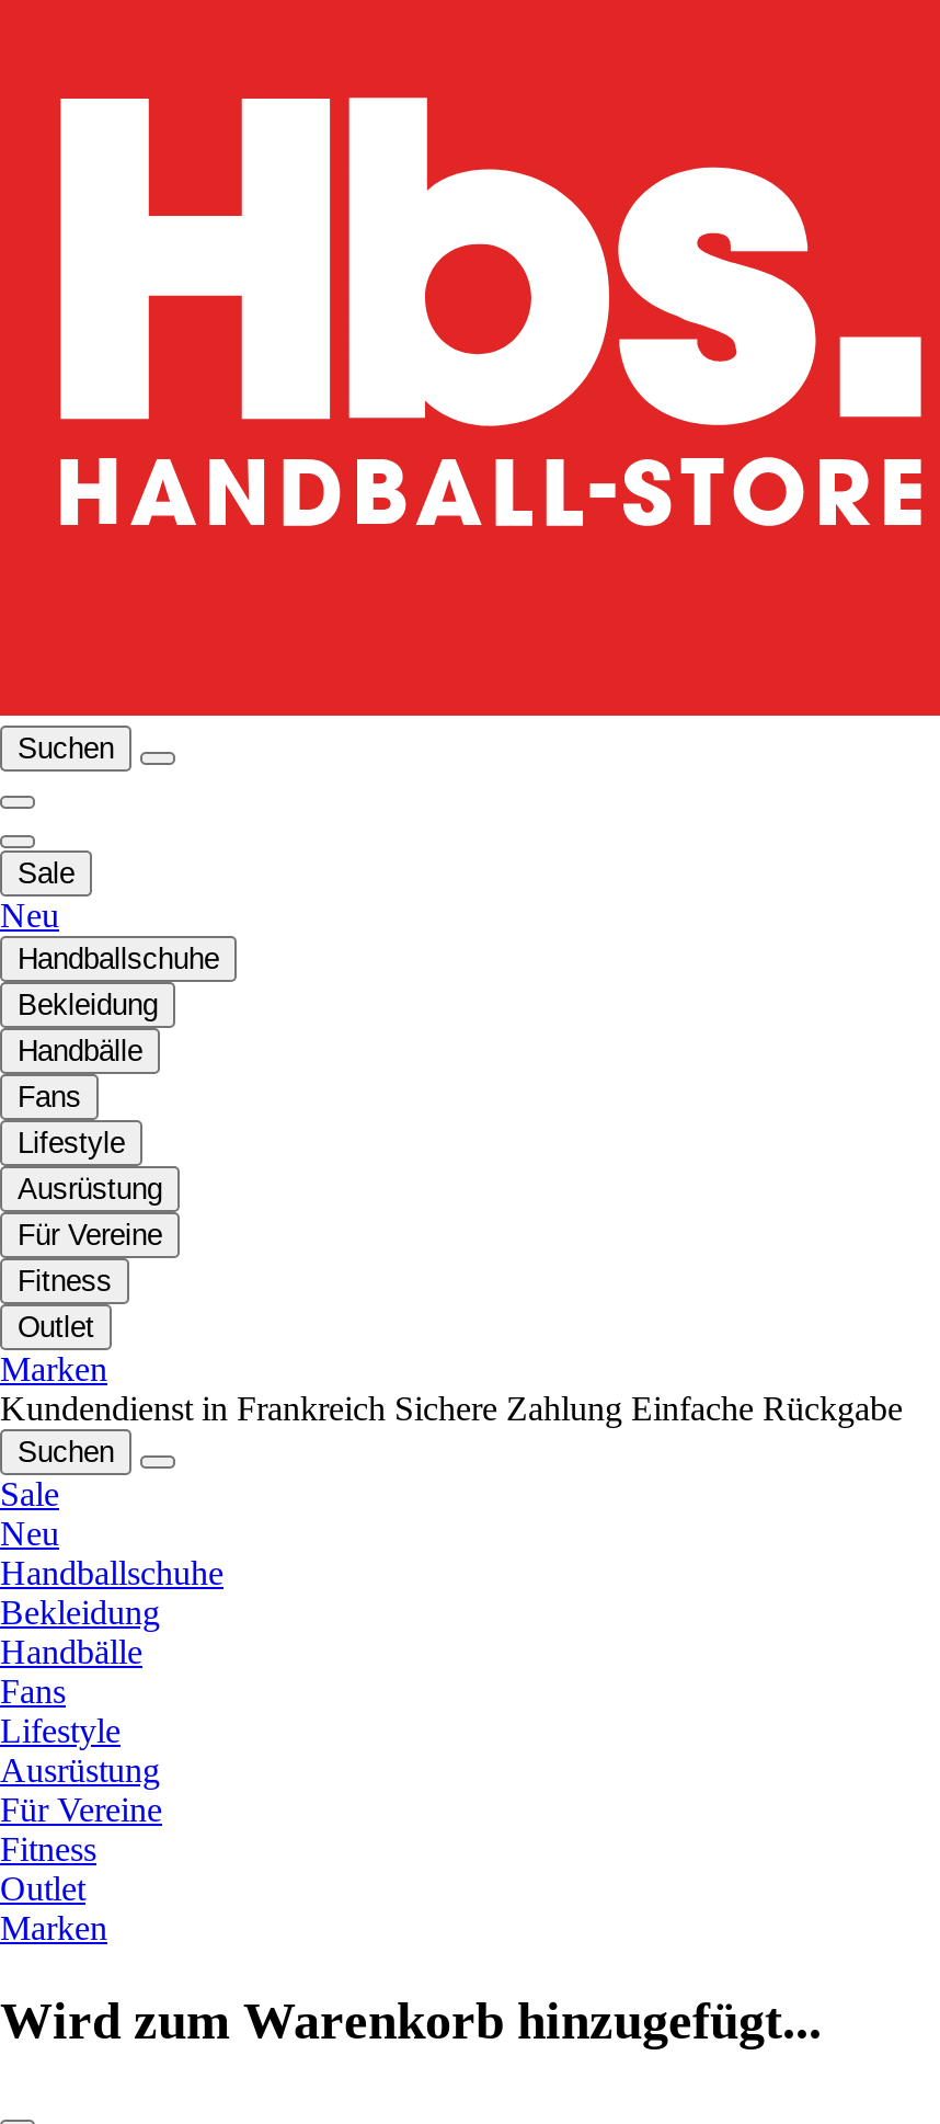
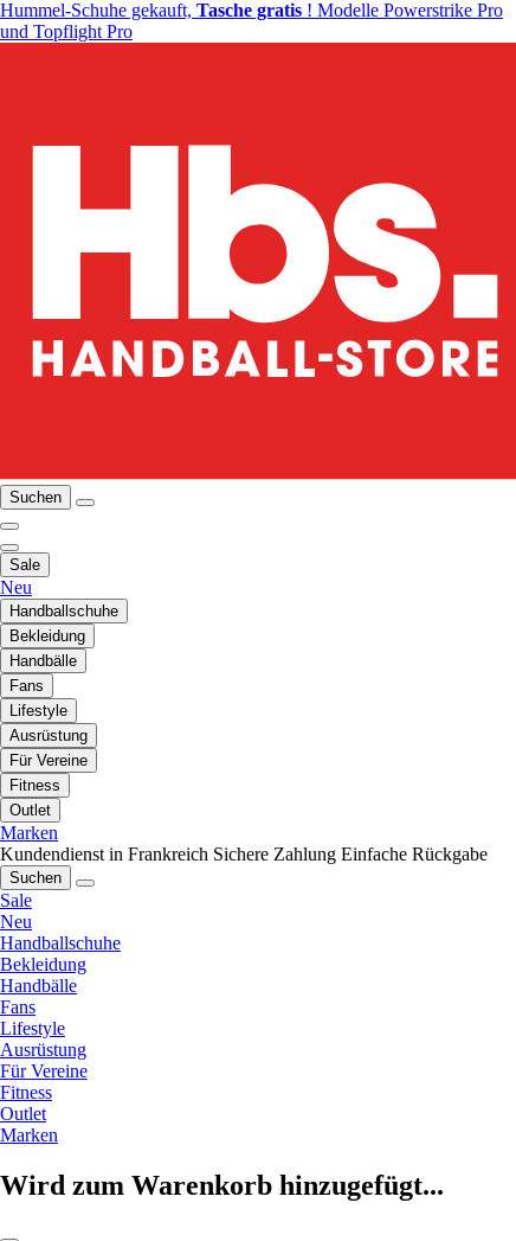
none -> [0,0,503,41] Hummel-Schuhe gekauft, Tasche gratis! Modelle Powerstrike Pro | und Topflight Pro

